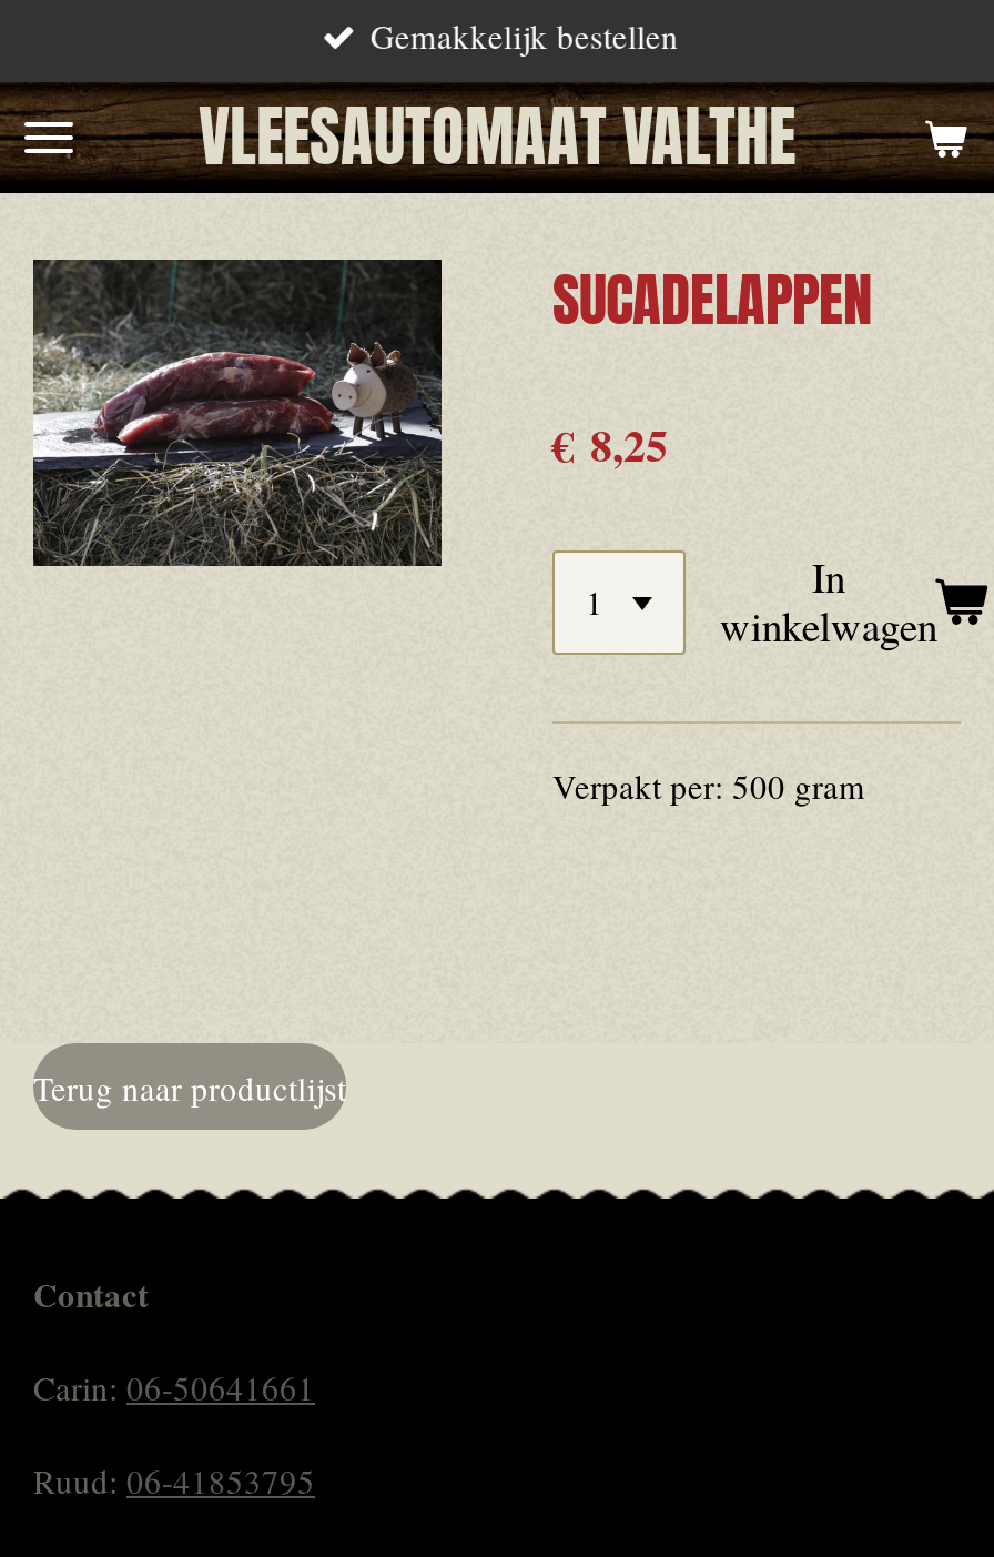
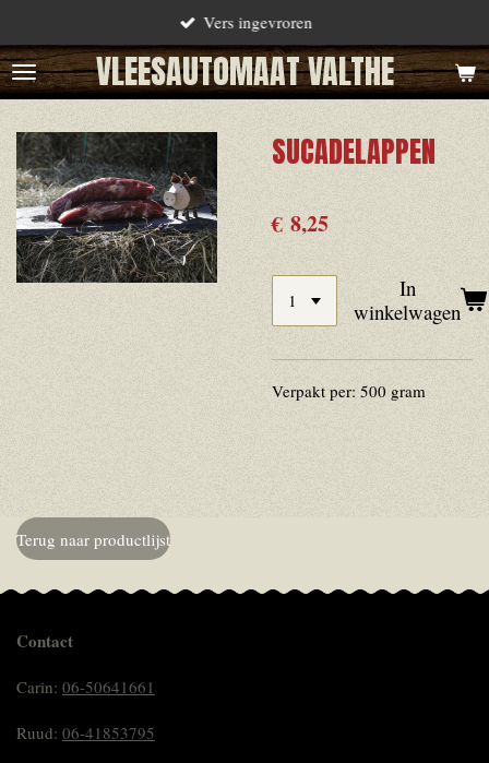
[370,12,679,57] Gemakkelijk bestellen -> [203,10,313,32] Vers ingevroren

